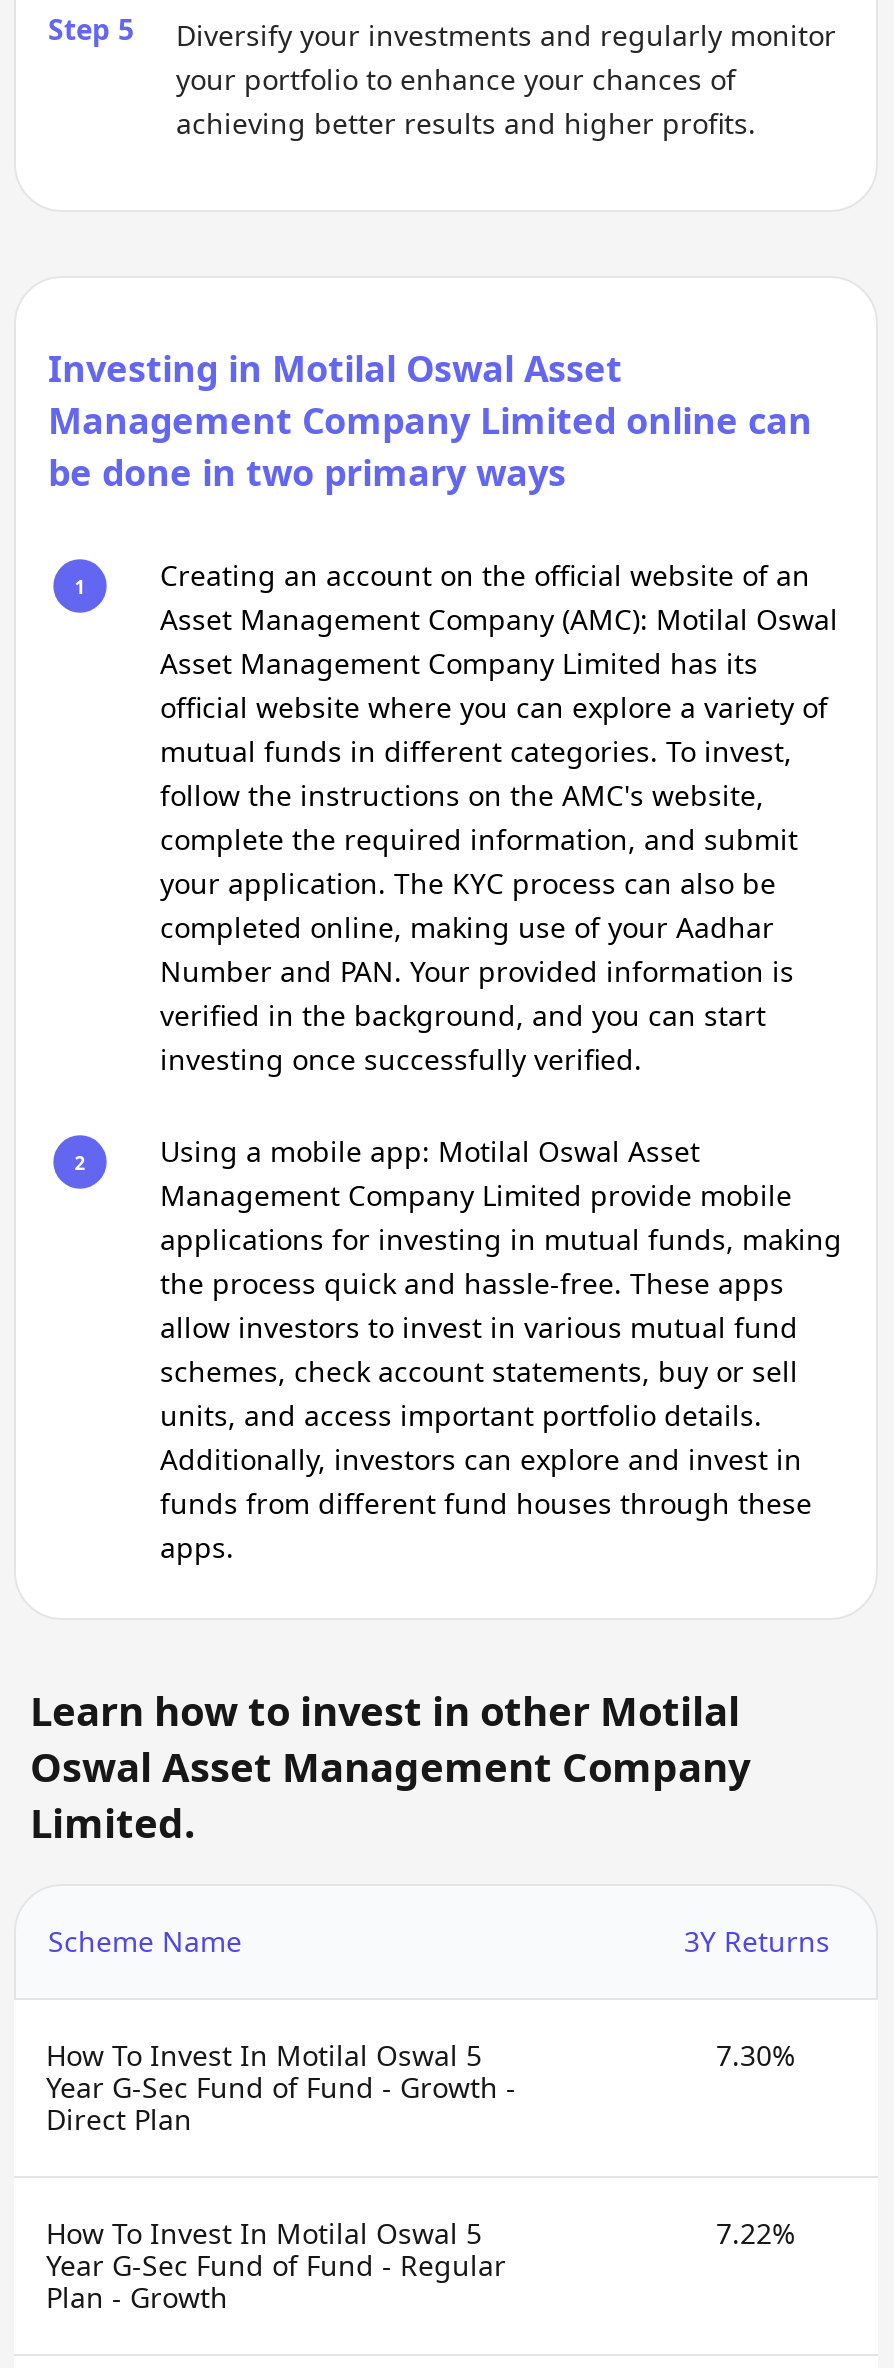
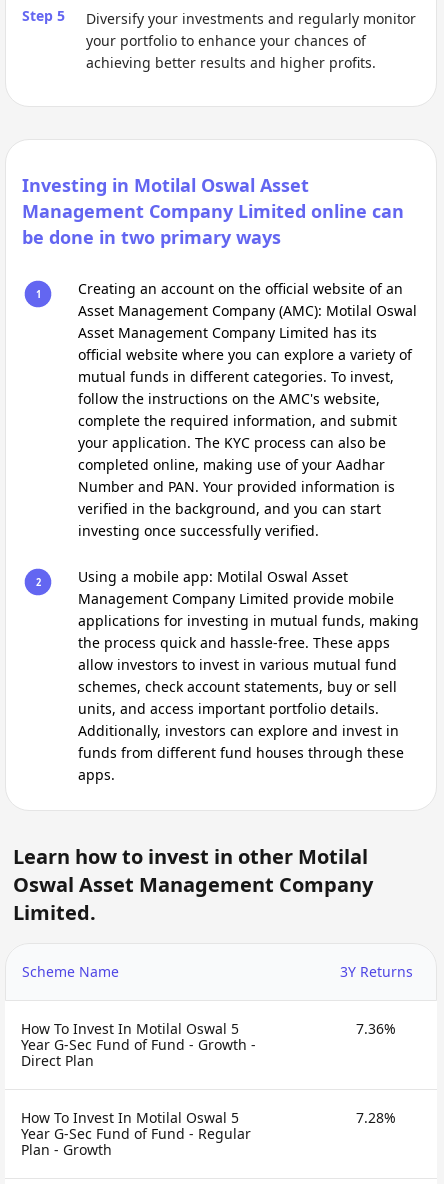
[716,2036,796,2074] 7.30% -> [356,1019,396,1038] 7.36%
[716,2214,796,2252] 7.22% -> [356,1108,396,1127] 7.28%

